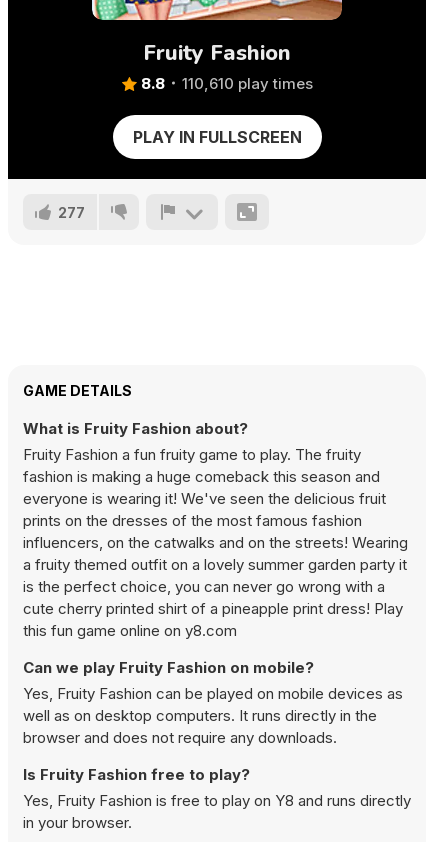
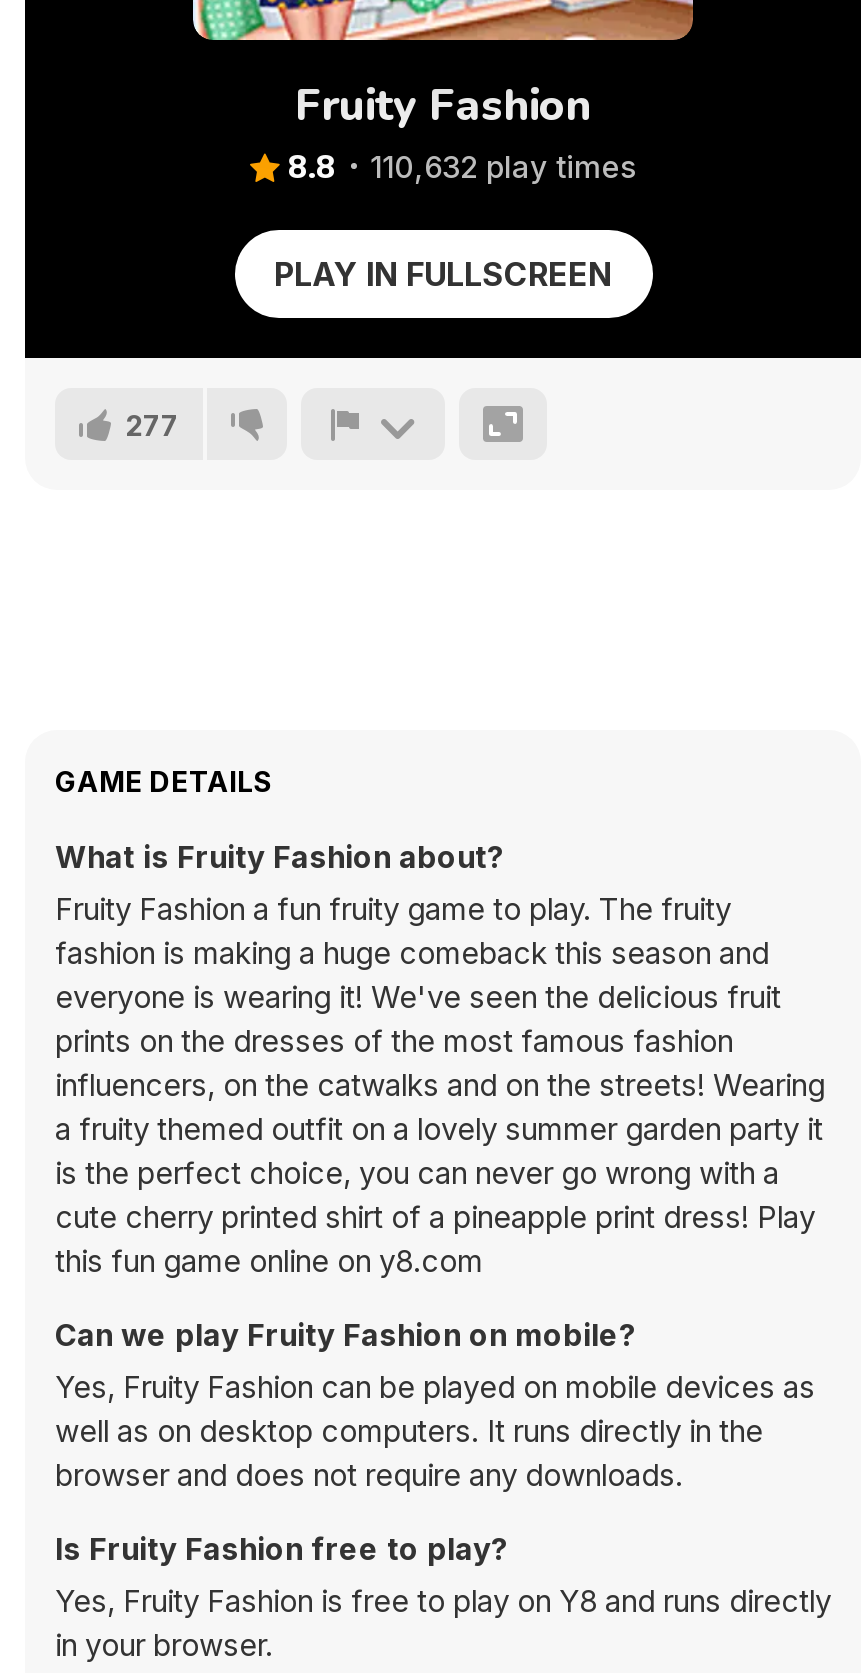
[140,73,312,95] 8.8 110,610 play times -> [288,146,636,190] 8.8 110,632 play times

